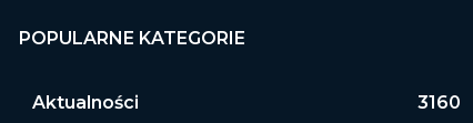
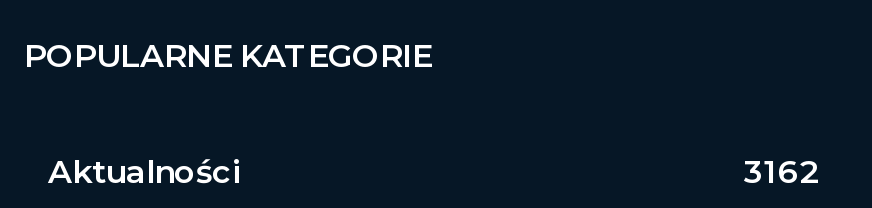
[417,92,461,113] 3160 -> [744,153,820,191] 3162

